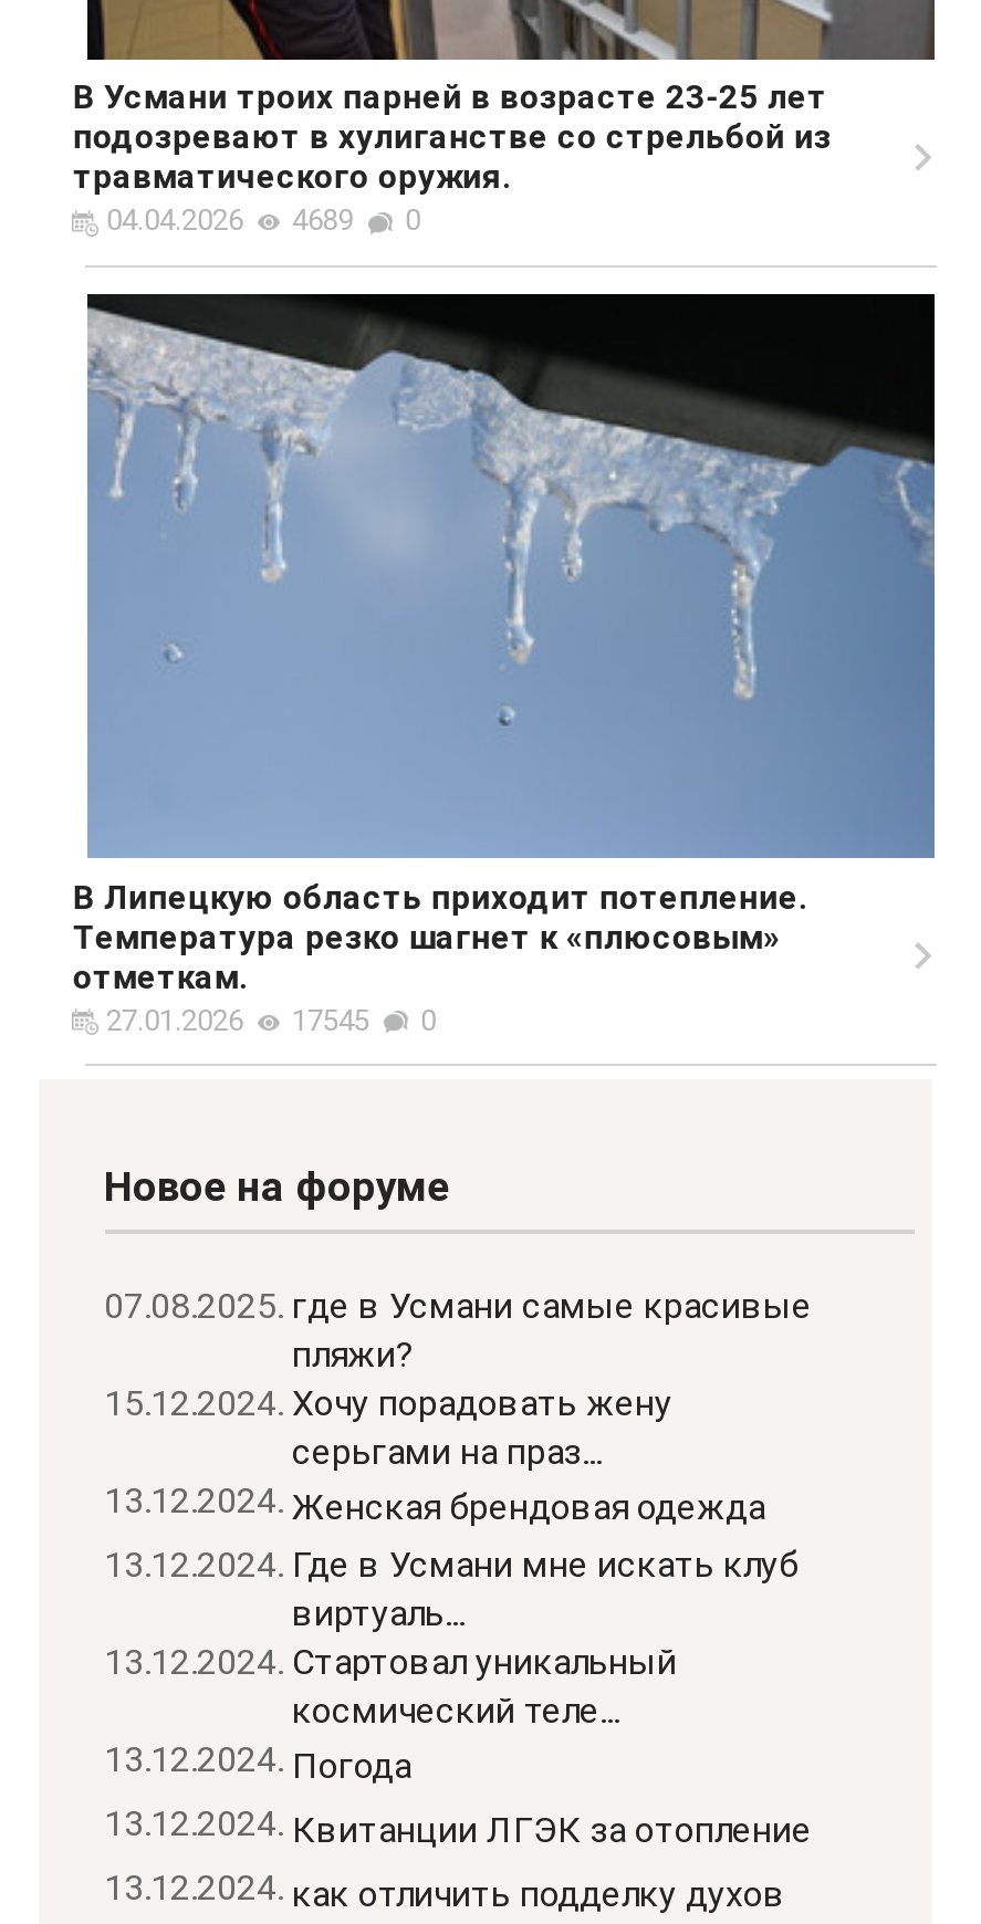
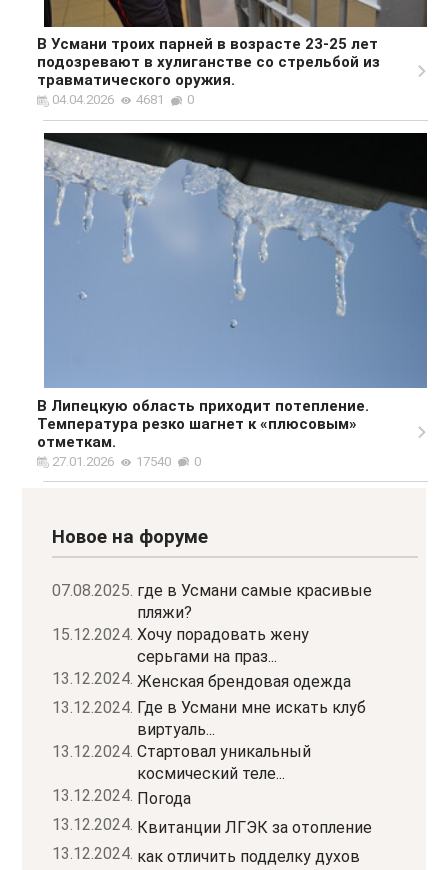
[106,205,420,238] 04.04.2026 4689 0 -> [52,92,194,107] 04.04.2026 4681 0
[106,1004,436,1037] 27.01.2026 17545 0 -> [52,454,201,469] 27.01.2026 17540 0

